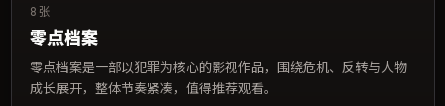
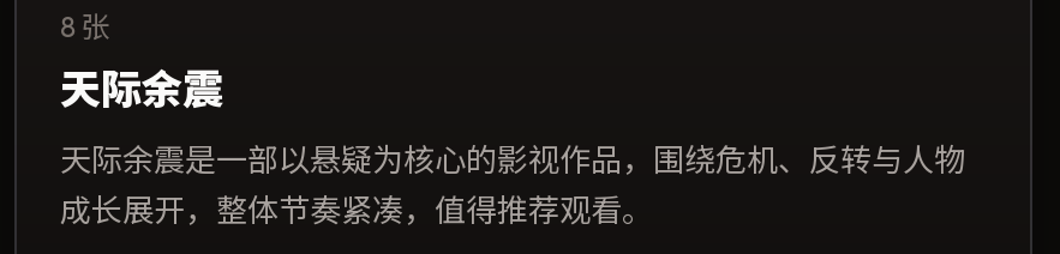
[30,27,98,48] 零点档案 -> [60,64,223,115] 天际余震
[30,59,407,75] 零点档案是一部以犯罪为核心的影视作品，围绕危机、反转与人物 -> [60,141,965,179] 天际余震是一部以悬疑为核心的影视作品，围绕危机、反转与人物

